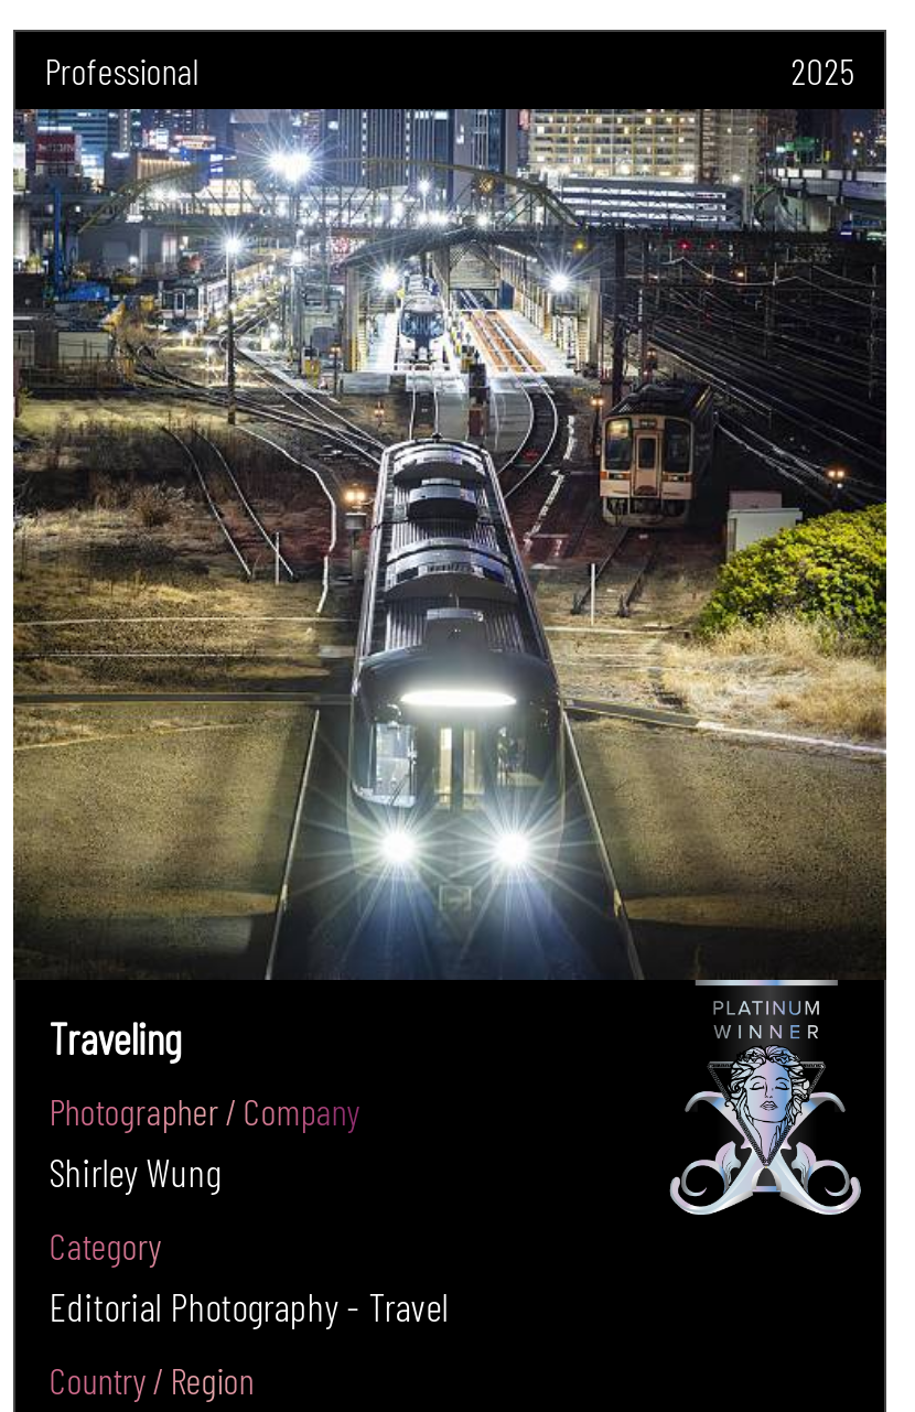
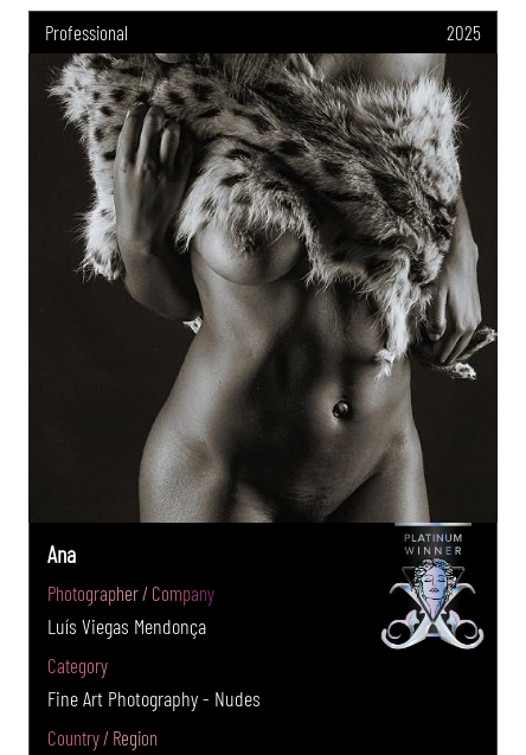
[11,108,889,1064] [image] | Traveling -> [27,53,499,567] [image] | Ana
[49,1147,221,1196] Shirley Wung -> [48,612,206,638] Luís Viegas Mendonça
[49,1282,448,1330] Editorial Photography - Travel -> [48,684,261,711] Fine Art Photography - Nudes

